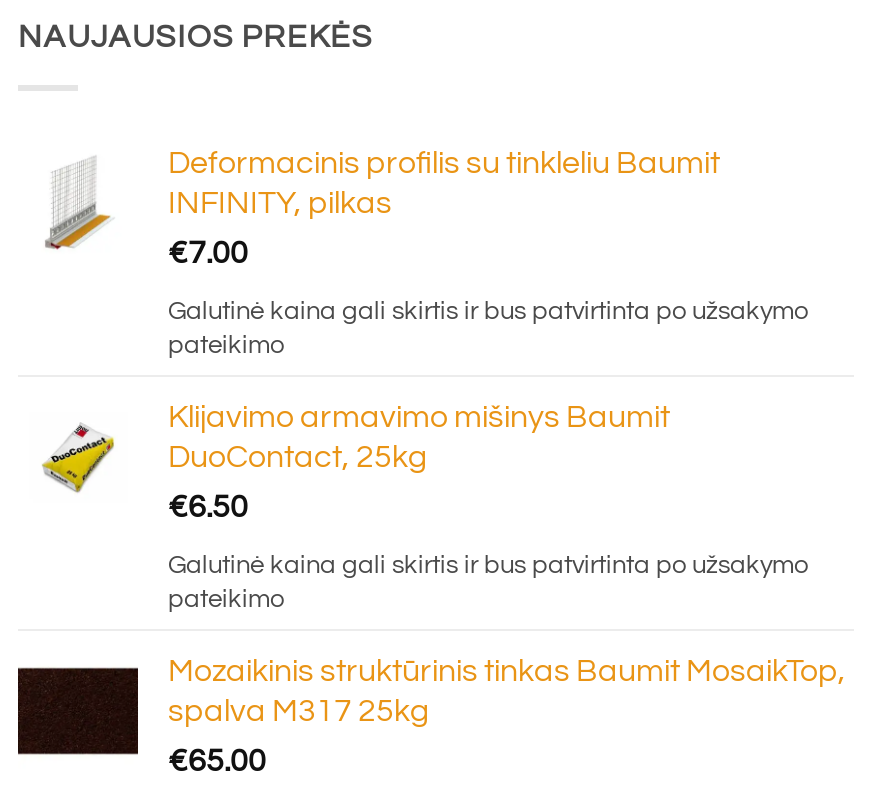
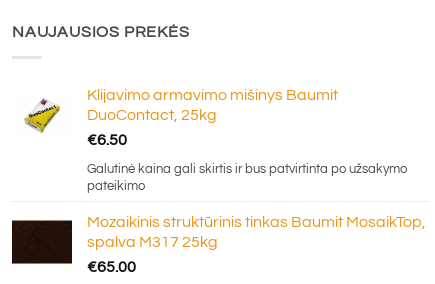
[44,147,808,359] [image] | Deformacinis profilis su tinkleliu Baumit | INFINITY, pilkas | €7.00 | Galutinė kaina gali skirtis ir bus patvirtinta po užsakymo | pateikimo -> none

